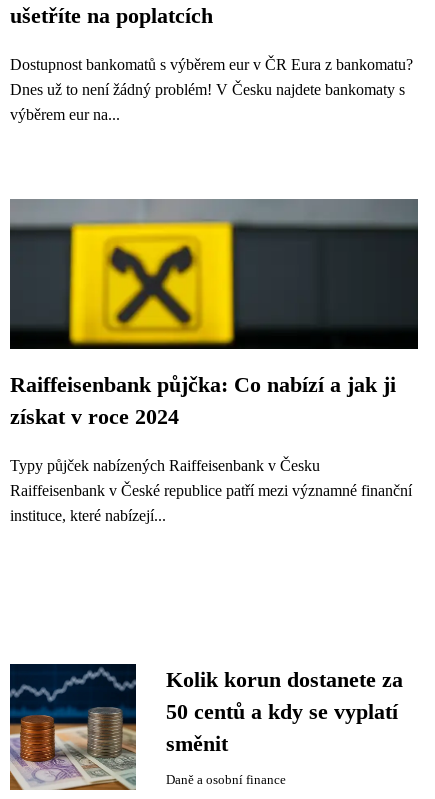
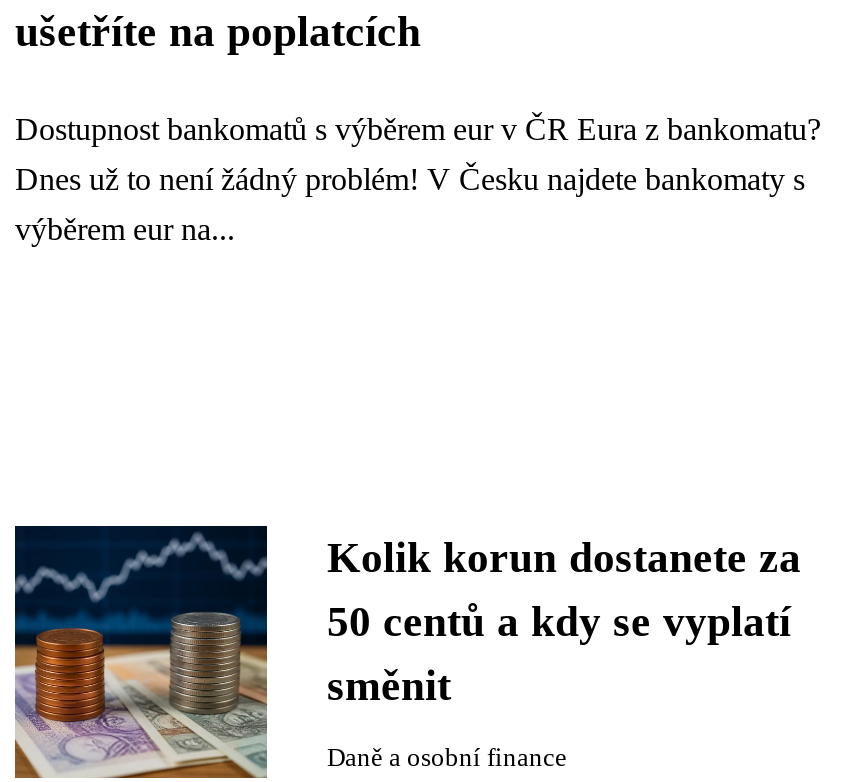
[9,198,419,524] [image] | Raiffeisenbank půjčka: Co nabízí a jak ji | získat v roce 2024 | Typy půjček nabízených Raiffeisenbank v Česku | Raiffeisenbank v České republice patří mezi významné finanční | instituce, které nabízejí... -> none

